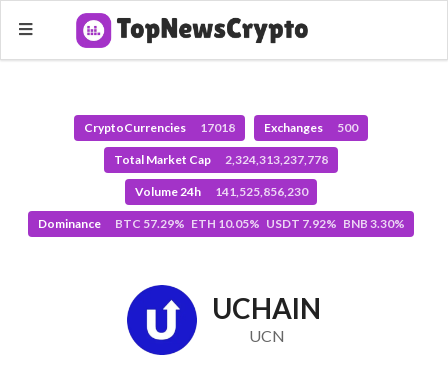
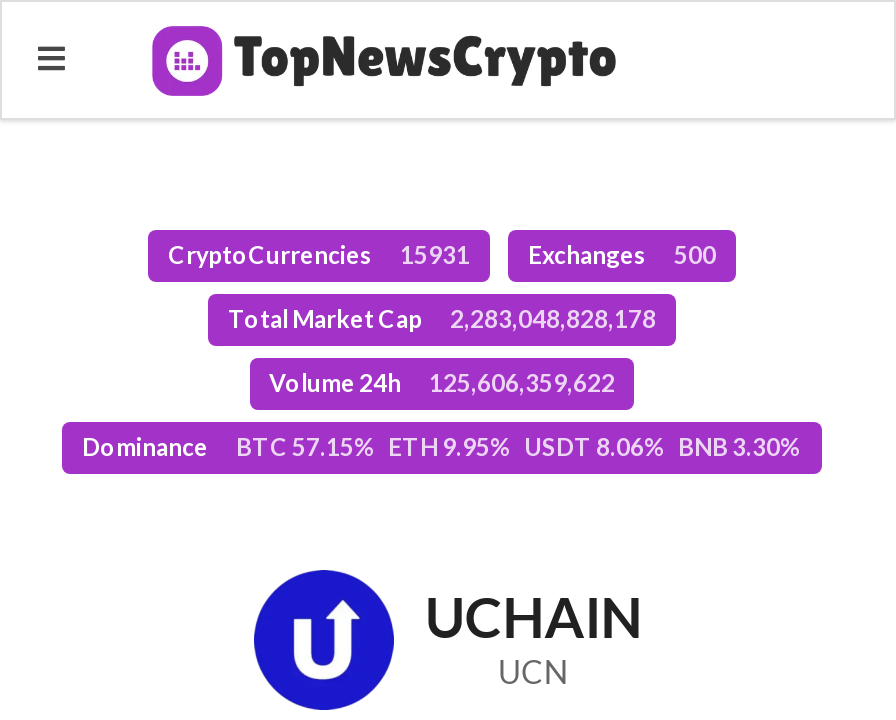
[84,120,358,135] CryptoCurrencies 17018 Exchanges 500 -> [168,240,716,270] CryptoCurrencies 15931 Exchanges 500
[114,152,328,167] Total Market Cap 2,324,313,237,778 -> [228,304,656,334] Total Market Cap 2,283,048,828,178
[134,184,307,199] Volume 24h 141,525,856,230 -> [269,368,615,398] Volume 24h 125,606,359,622
[114,216,404,231] BTC 57.29% ETH 10.05% USDT 7.92% BNB 3.30% -> [236,432,802,462] BTC 57.15% ETH 9.95% USDT 8.06% BNB 3.30%

